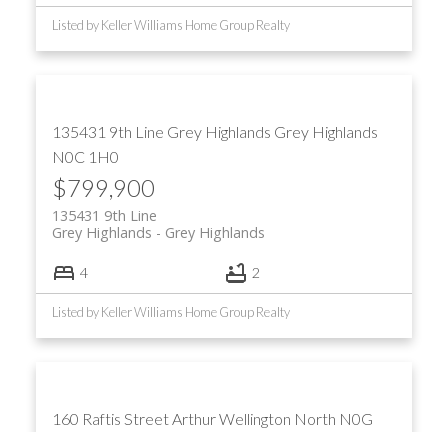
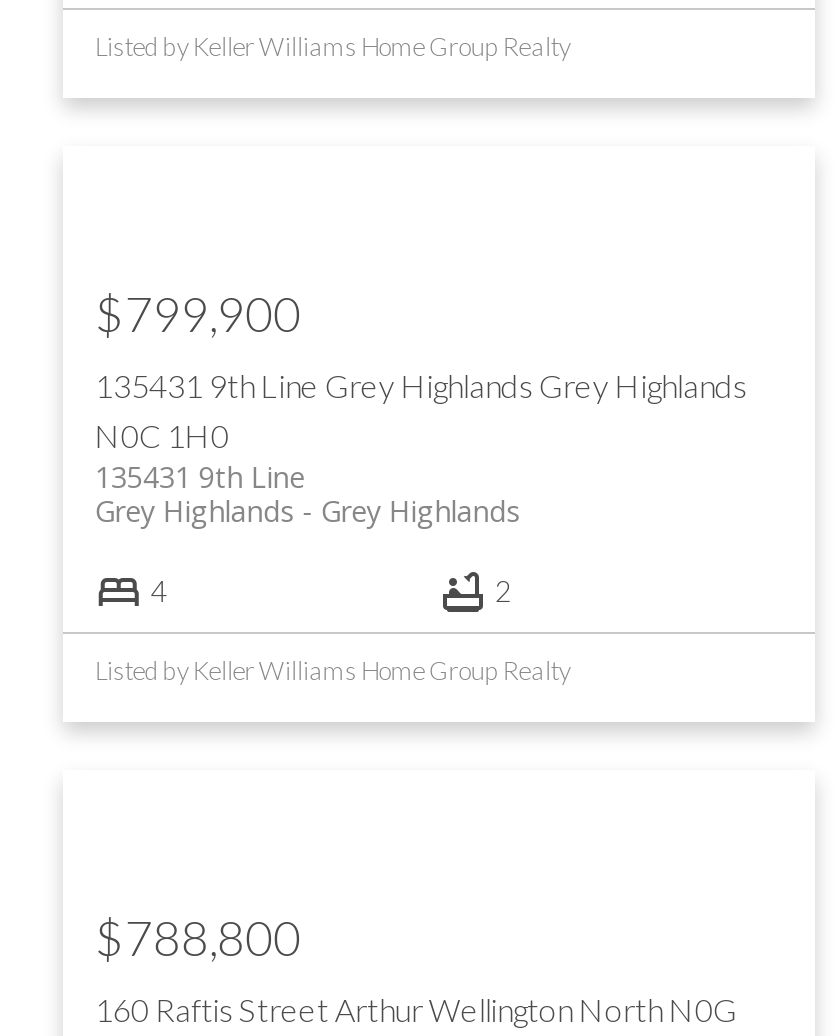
none -> [95,285,301,343] $799,900
[52,173,155,202] $799,900 -> none
none -> [95,907,301,965] $788,800

